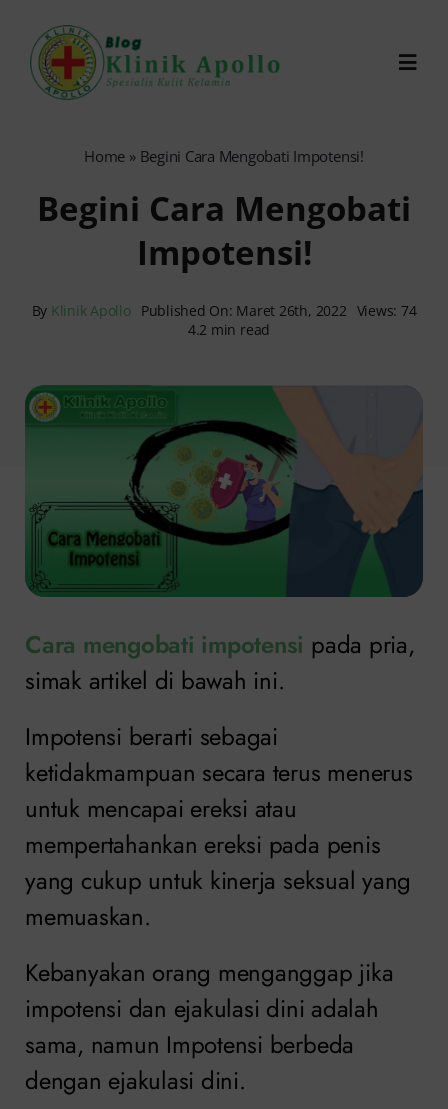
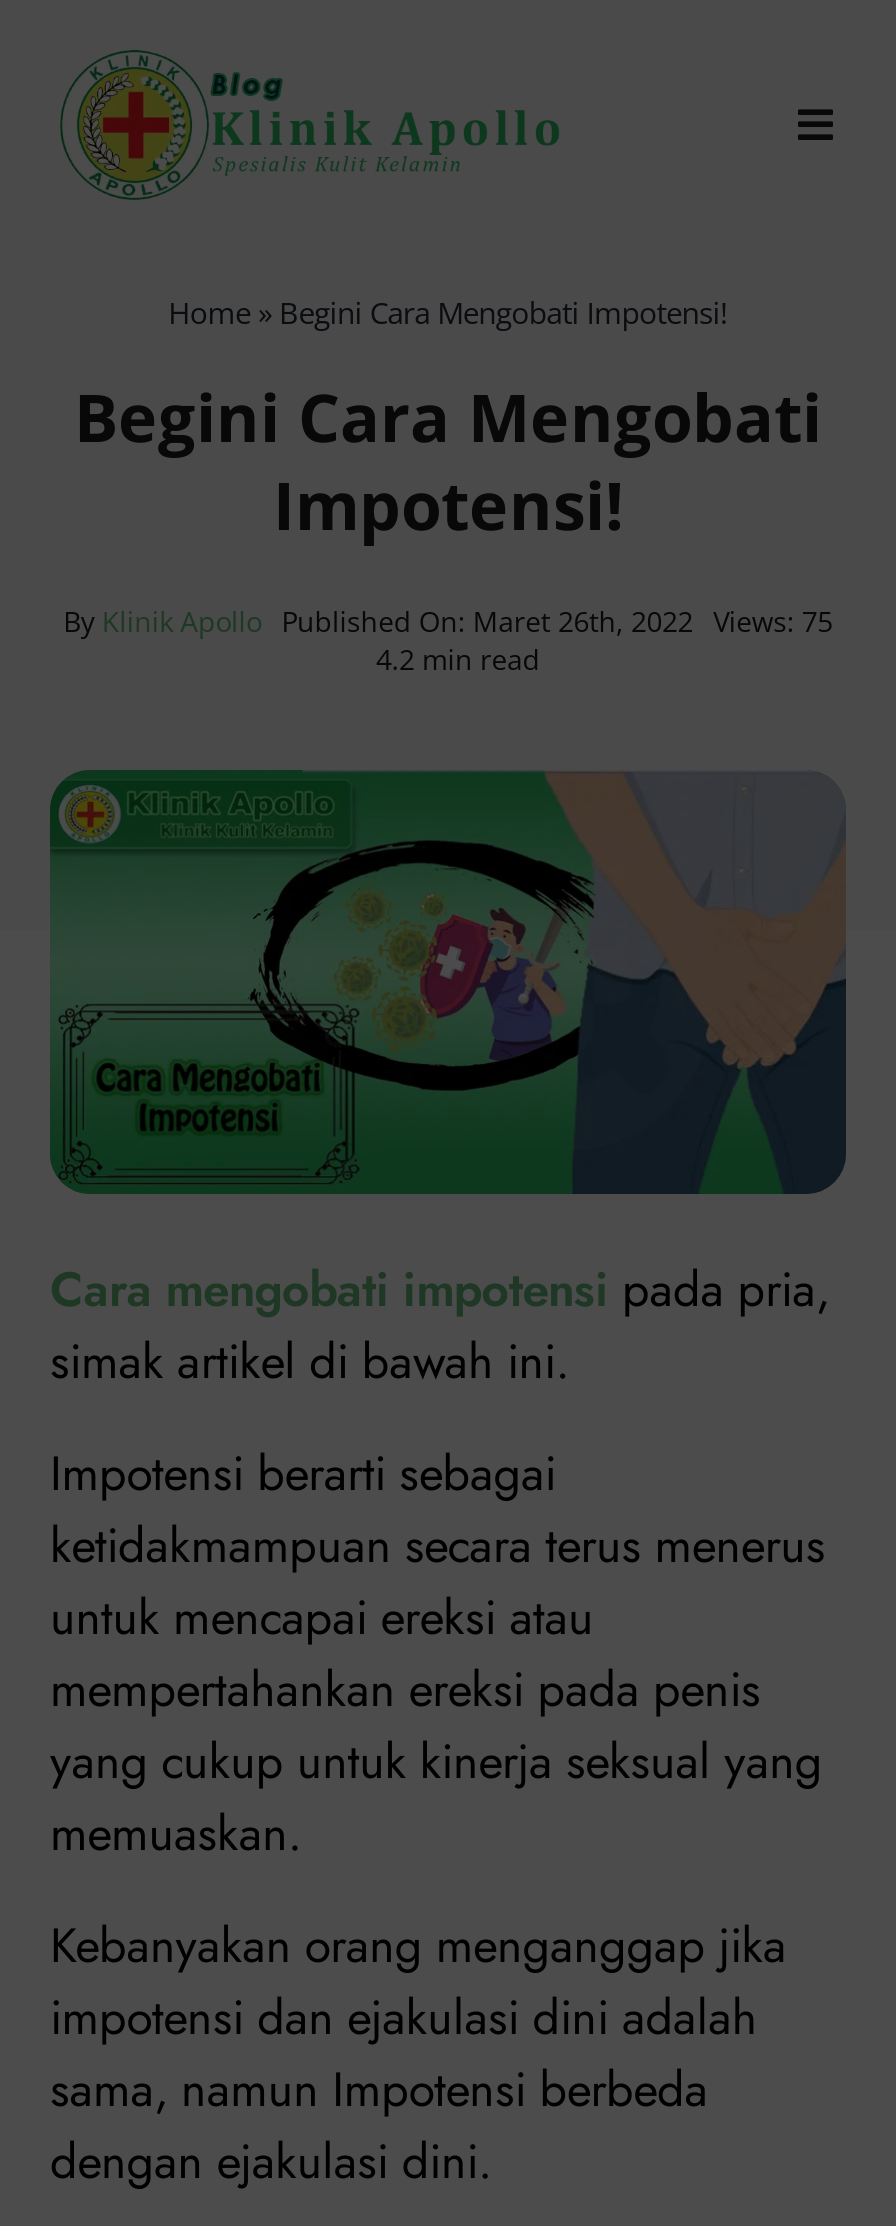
[32,301,416,320] By Klinik Apollo Published On: Maret 26th, 2022 Views: 74 -> [63,601,833,639] By Klinik Apollo Published On: Maret 26th, 2022 Views: 75

